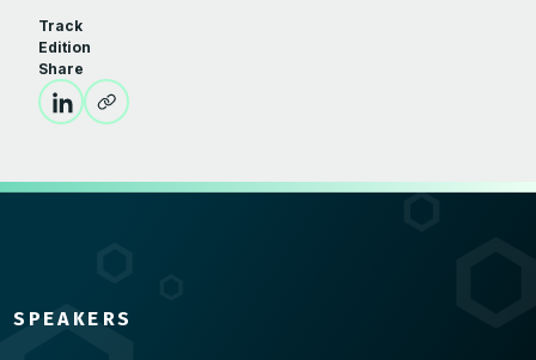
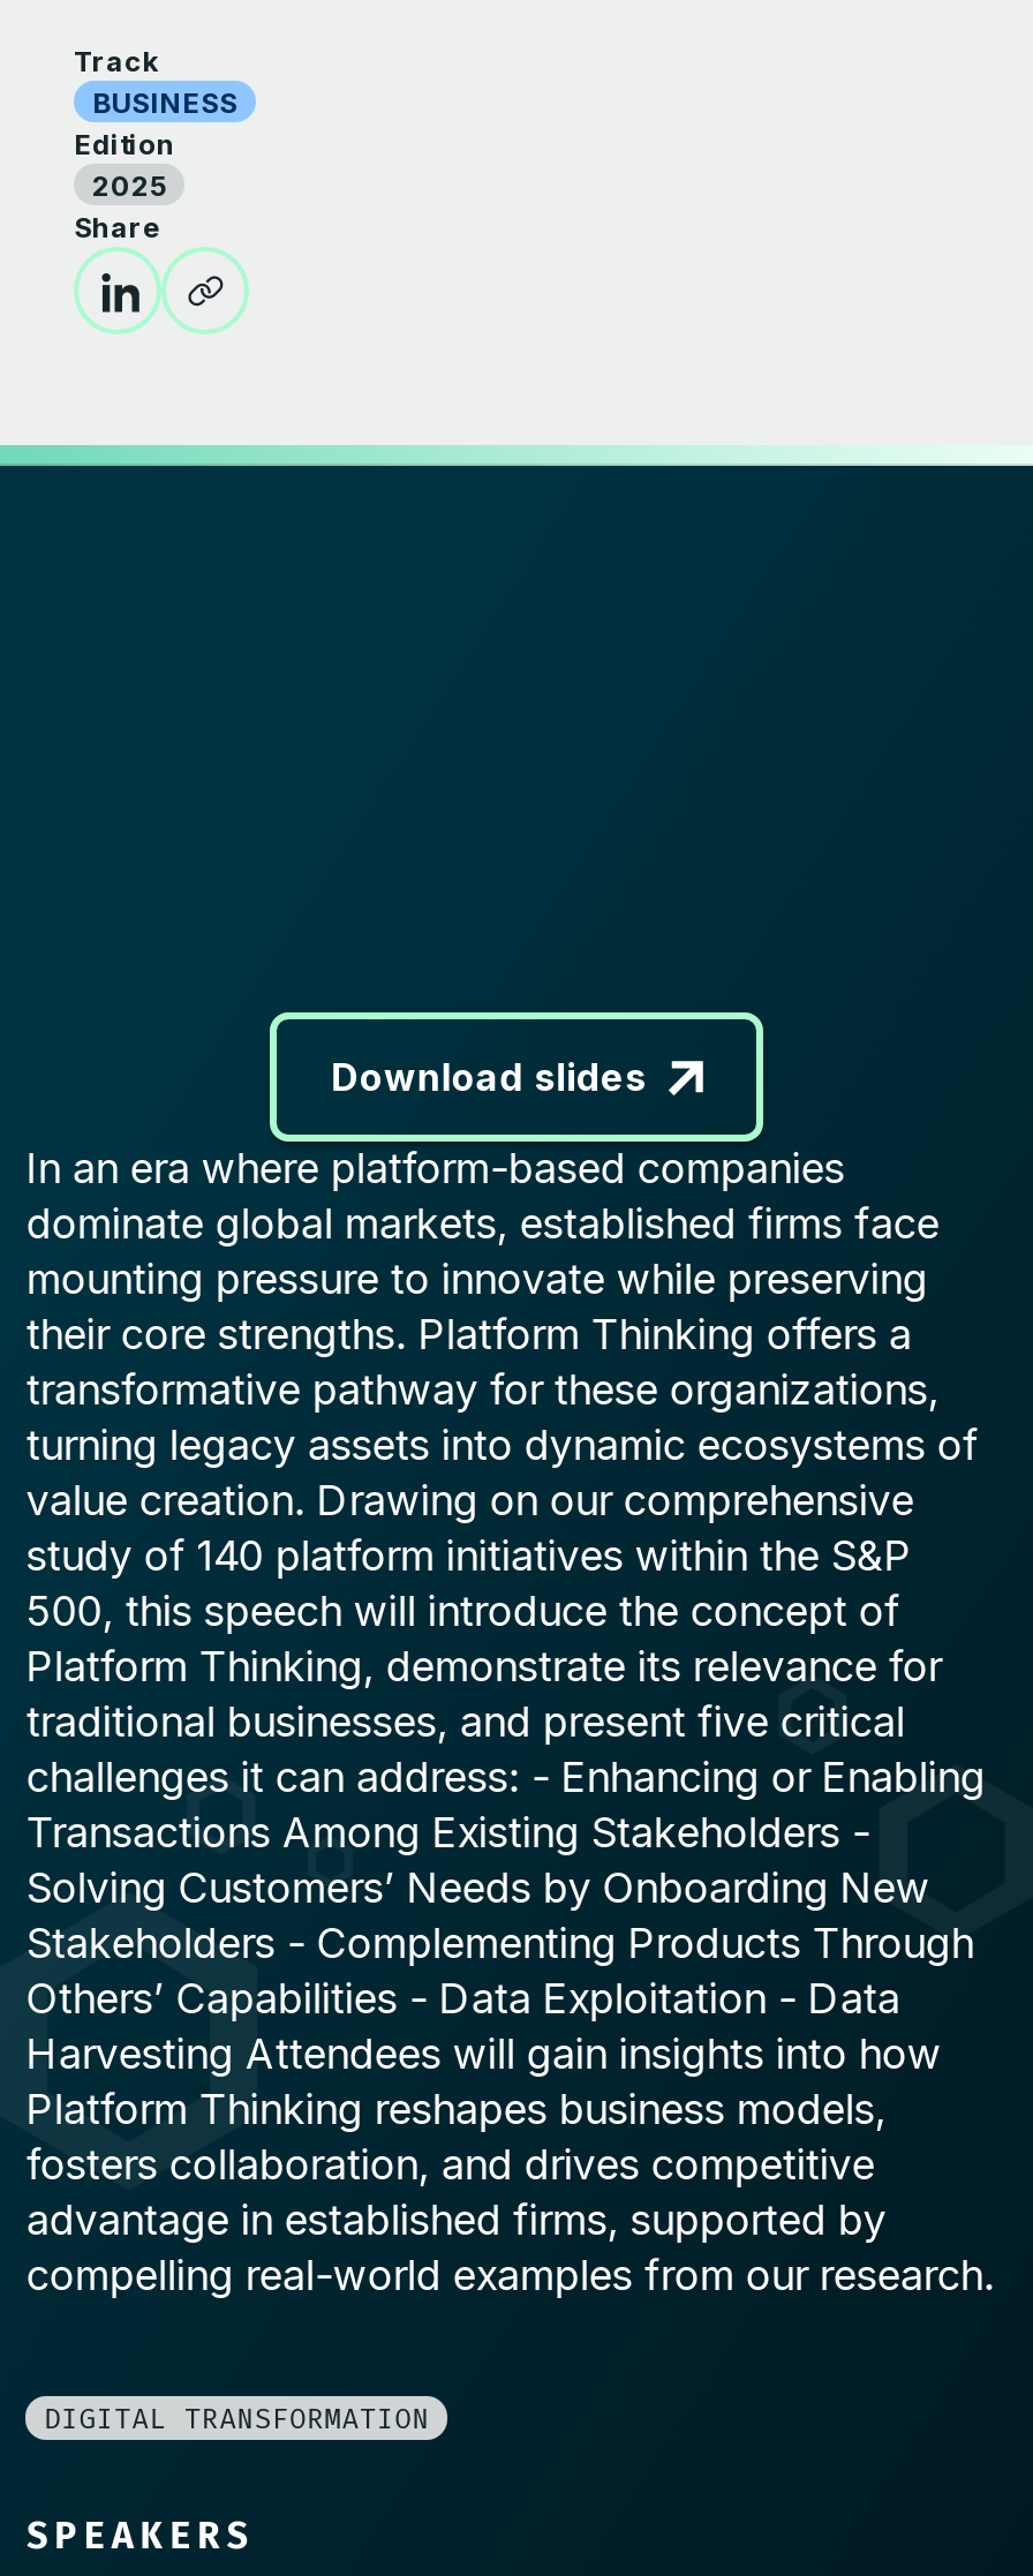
none -> [92,85,237,120] BUSINESS
none -> [92,168,166,203] 2025
none -> [26,1054,994,2438] Download slides | In an era where platform-based companies | dominate global markets, established firms face | mounting pressure to innovate while preserving | their core strengths. Platform Thinking offers a | transformative pathway for these organizations, | turning legacy assets into dynamic ecosystems of | value creation. Drawing on our comprehensive | study of 140 platform initiatives within the S&P | 500, this speech will introduce the concept of | Platform Thinking, demonstrate its relevance for | traditional businesses, and present five critical | challenges it can address: - Enhancing or Enabling | Transactions Among Existing Stakeholders - | Solving Customers’ Needs by Onboarding New | Stakeholders - Complementing Products Through | Others’ Capabilities - Data Exploitation - Data | Harvesting Attendees will gain insights into how | Platform Thinking reshapes business models, | fosters collaboration, and drives competitive | advantage in established firms, supported by | compelling real-world examples from our research. | DIGITAL TRANSFORMATION

